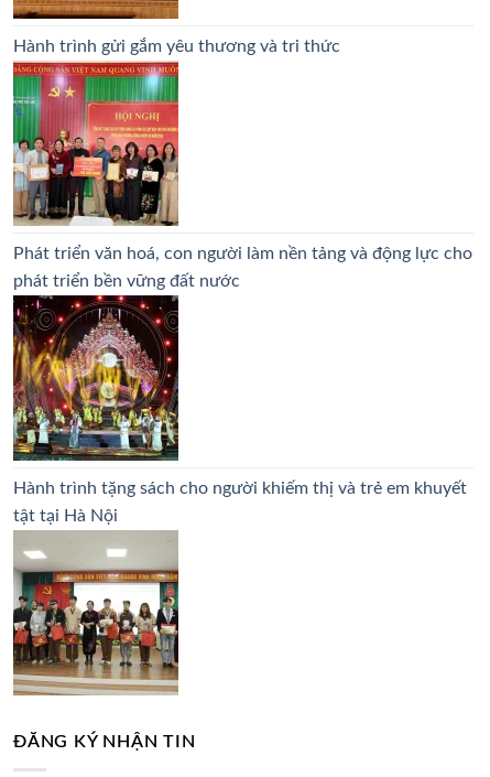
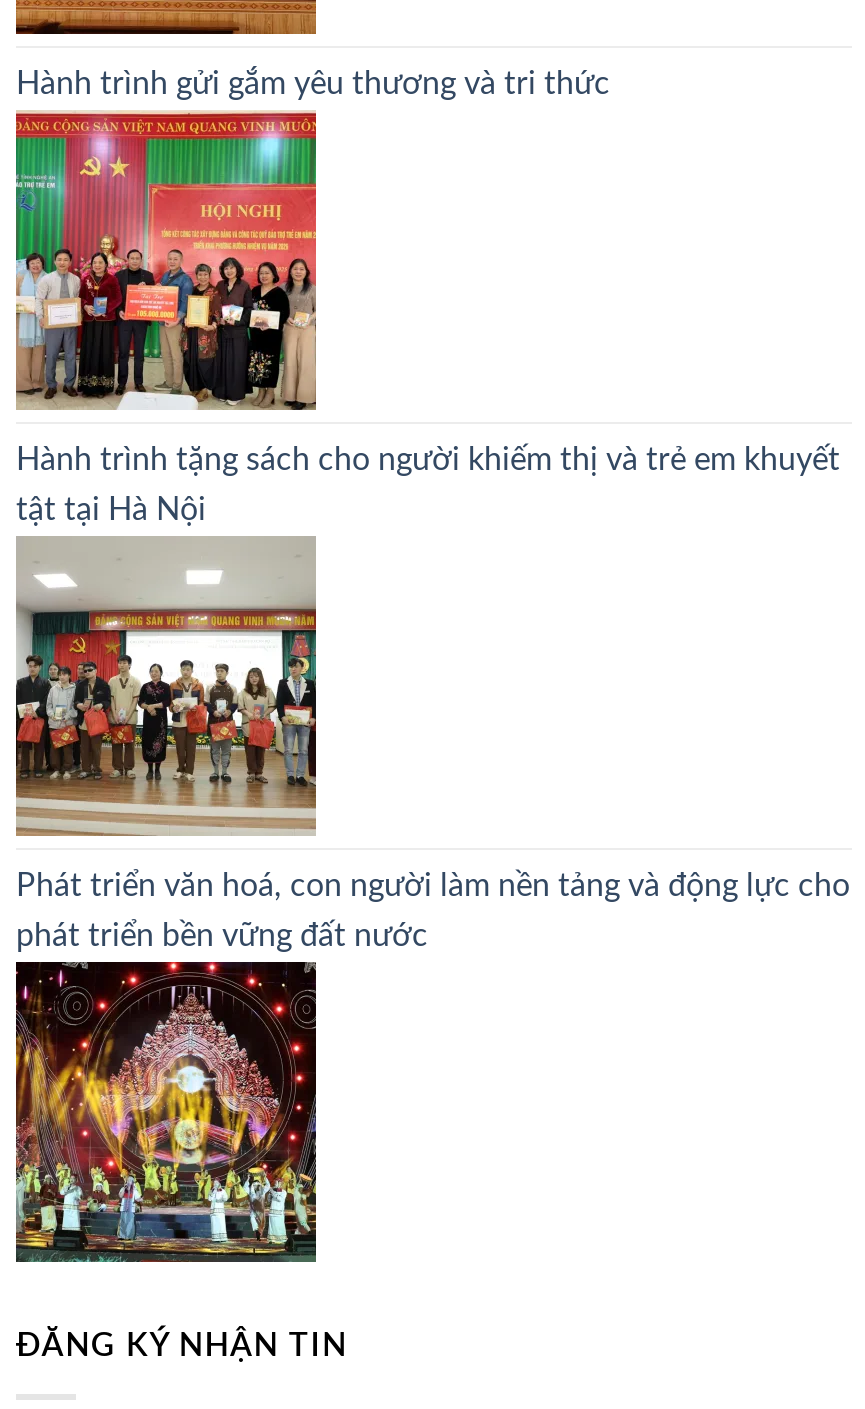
moved [13,245,472,290] -> [16,870,850,952]: Phát triển văn hoá, con người làm nền tảng và động lực cho | phát triển bền vững đất nước
moved [11,294,181,463] -> [12,960,320,1266]: [image]
moved [13,480,467,525] -> [16,444,840,526]: Hành trình tặng sách cho người khiếm thị và trẻ em khuyết | tật tại Hà Nội
moved [12,531,179,697] -> [14,538,318,836]: [image]

